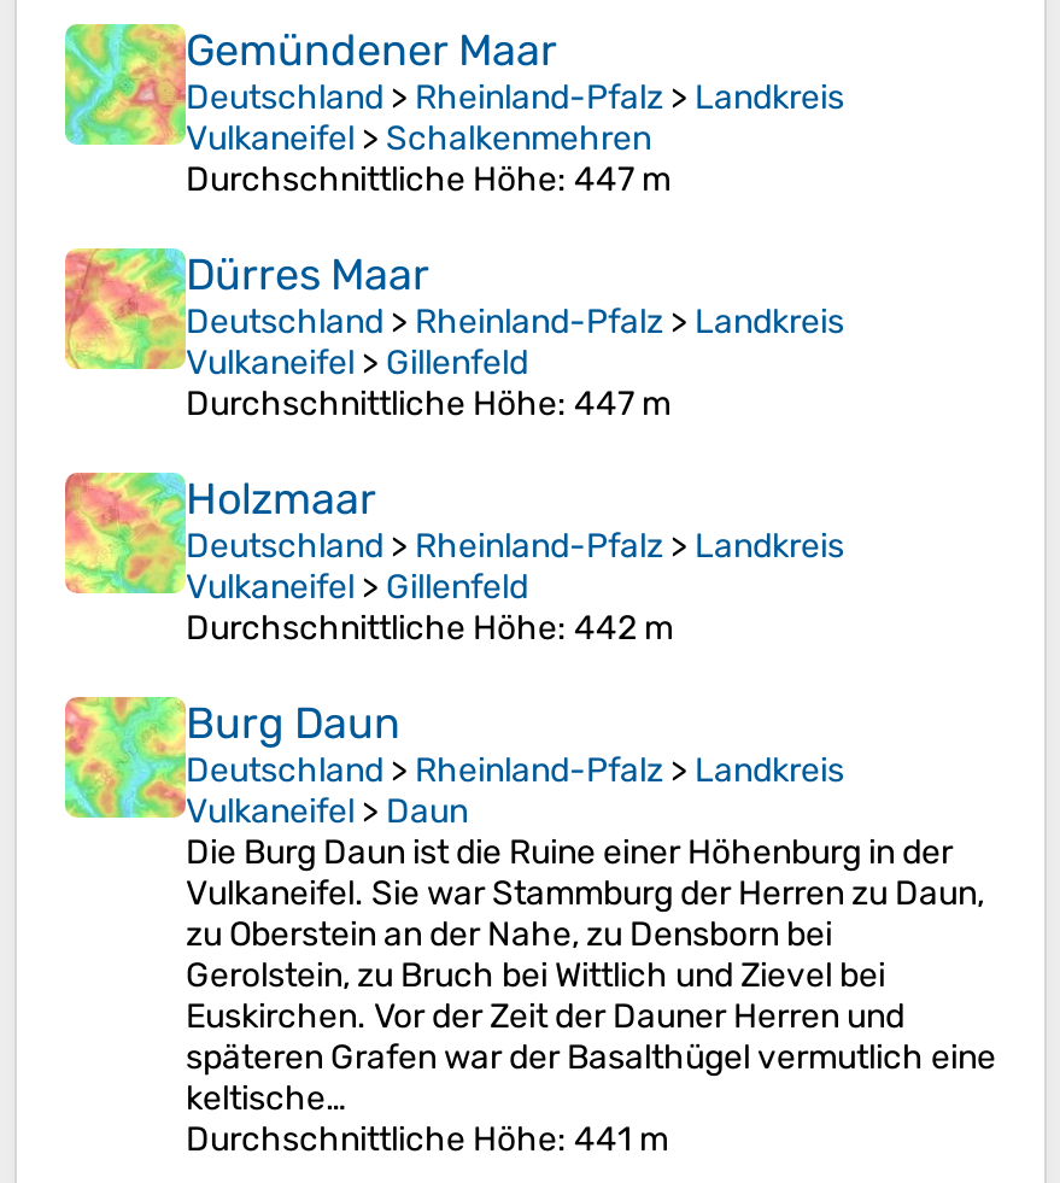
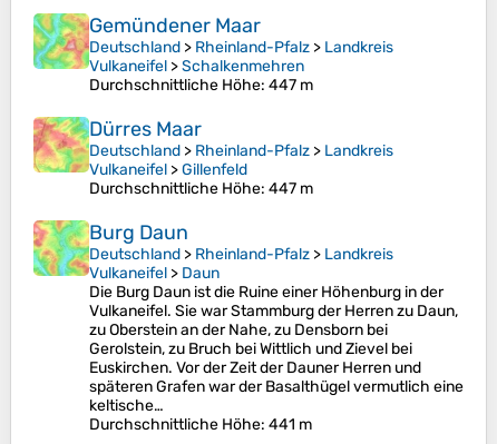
[65,470,844,649] [image] | Holzmaar | Deutschland > Rheinland-Pfalz > Landkreis | Vulkaneifel > Gillenfeld | Durchschnittliche Höhe: 442 m -> none

